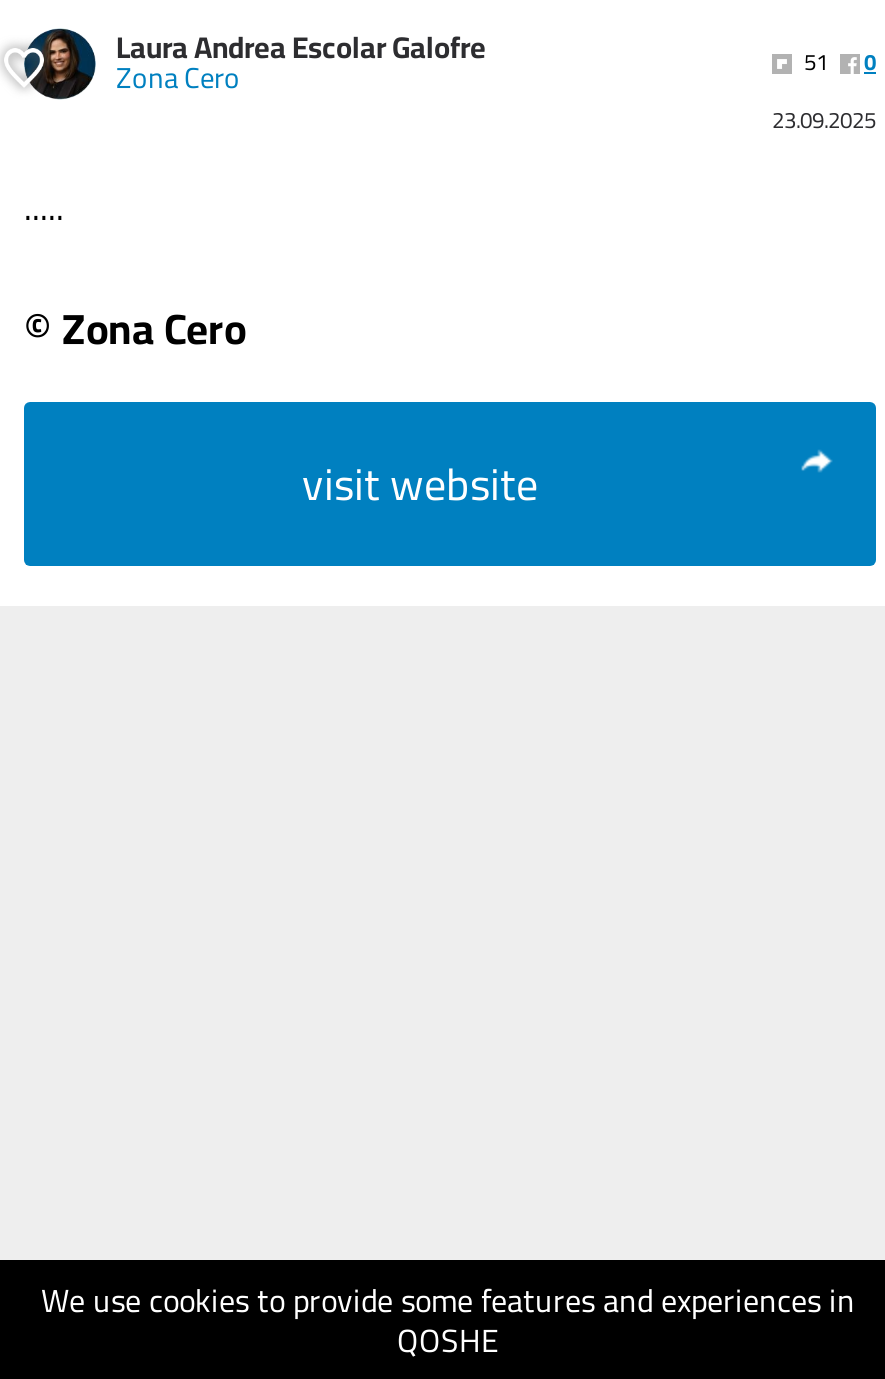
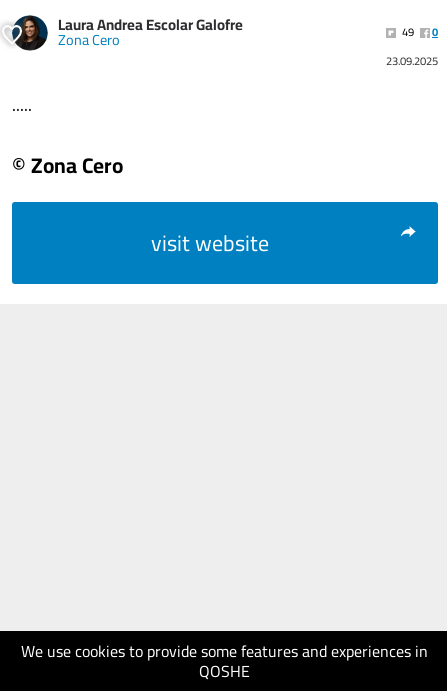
[804,40,876,82] 51 0 -> [402,21,438,42] 49 0

